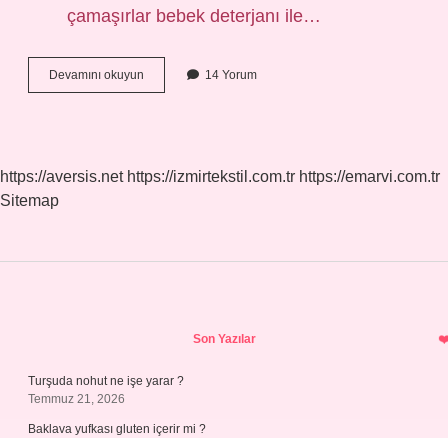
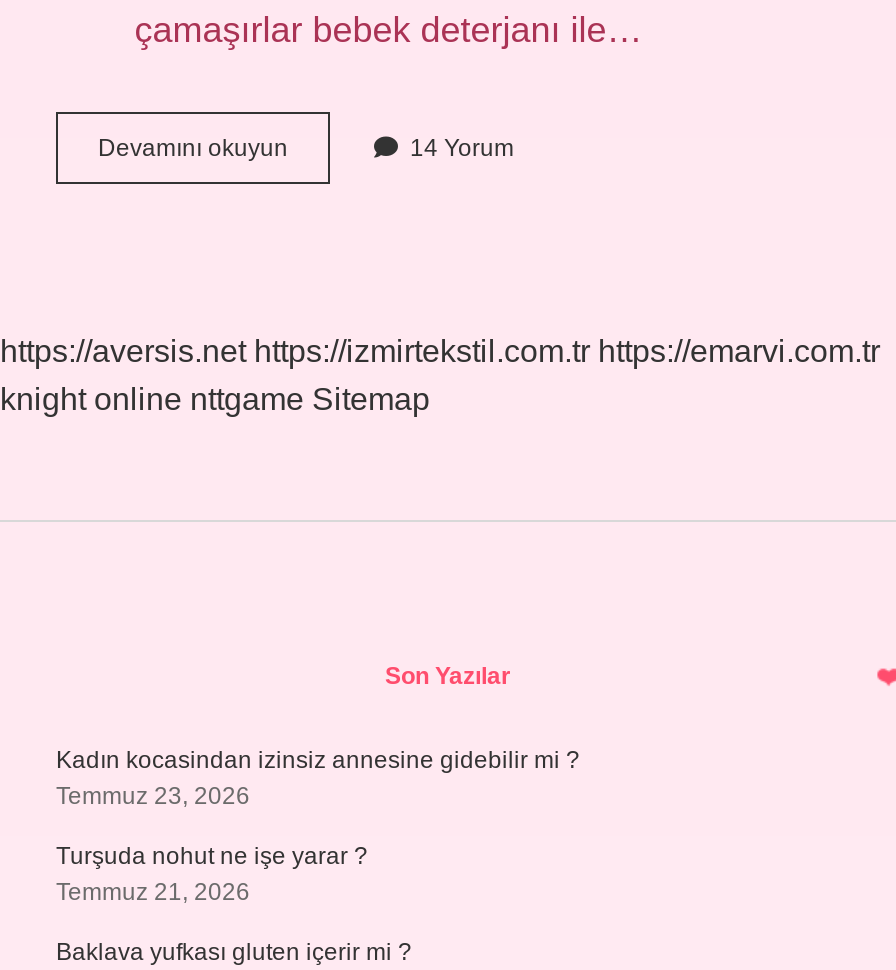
[0,192,59,209] Sitemap -> [0,382,430,416] knight online nttgame Sitemap
none -> [56,746,580,810] Kadın kocasindan izinsiz annesine gidebilir mi ? | Temmuz 23, 2026

